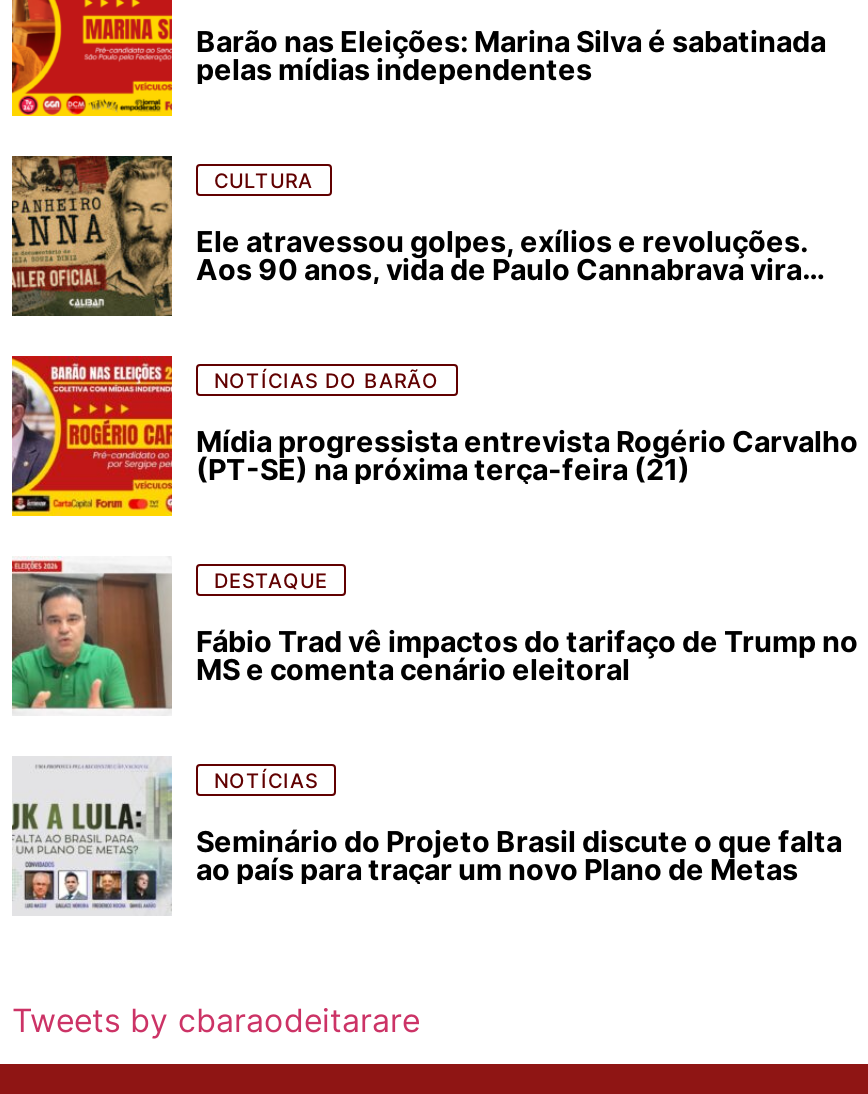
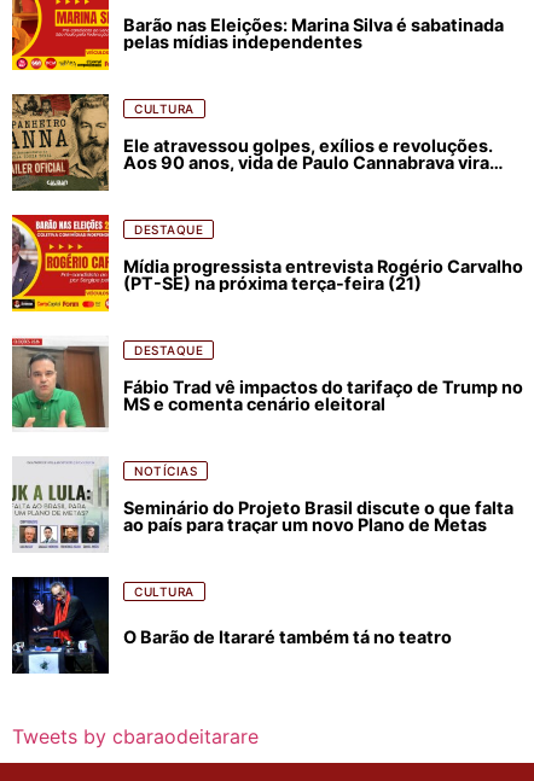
[214,368,439,392] NOTÍCIAS DO BARÃO -> [134,222,203,237] DESTAQUE
none -> [11,576,452,675] [image] | CULTURA | O Barão de Itararé também tá no teatro

